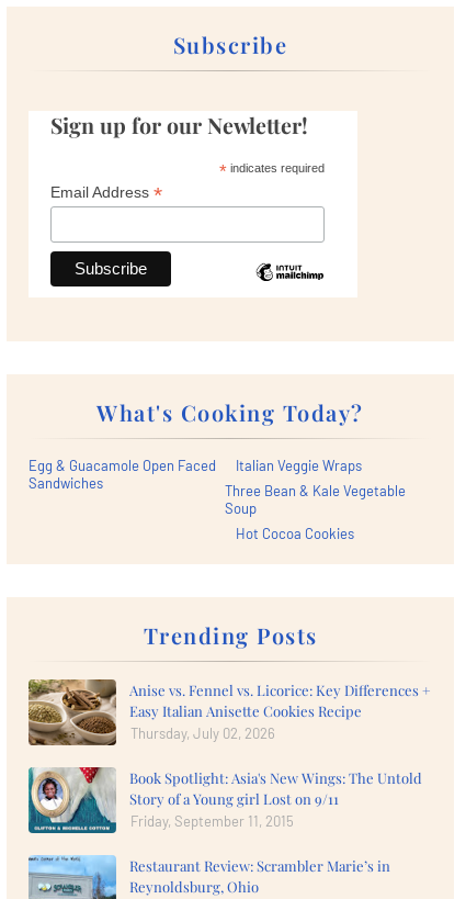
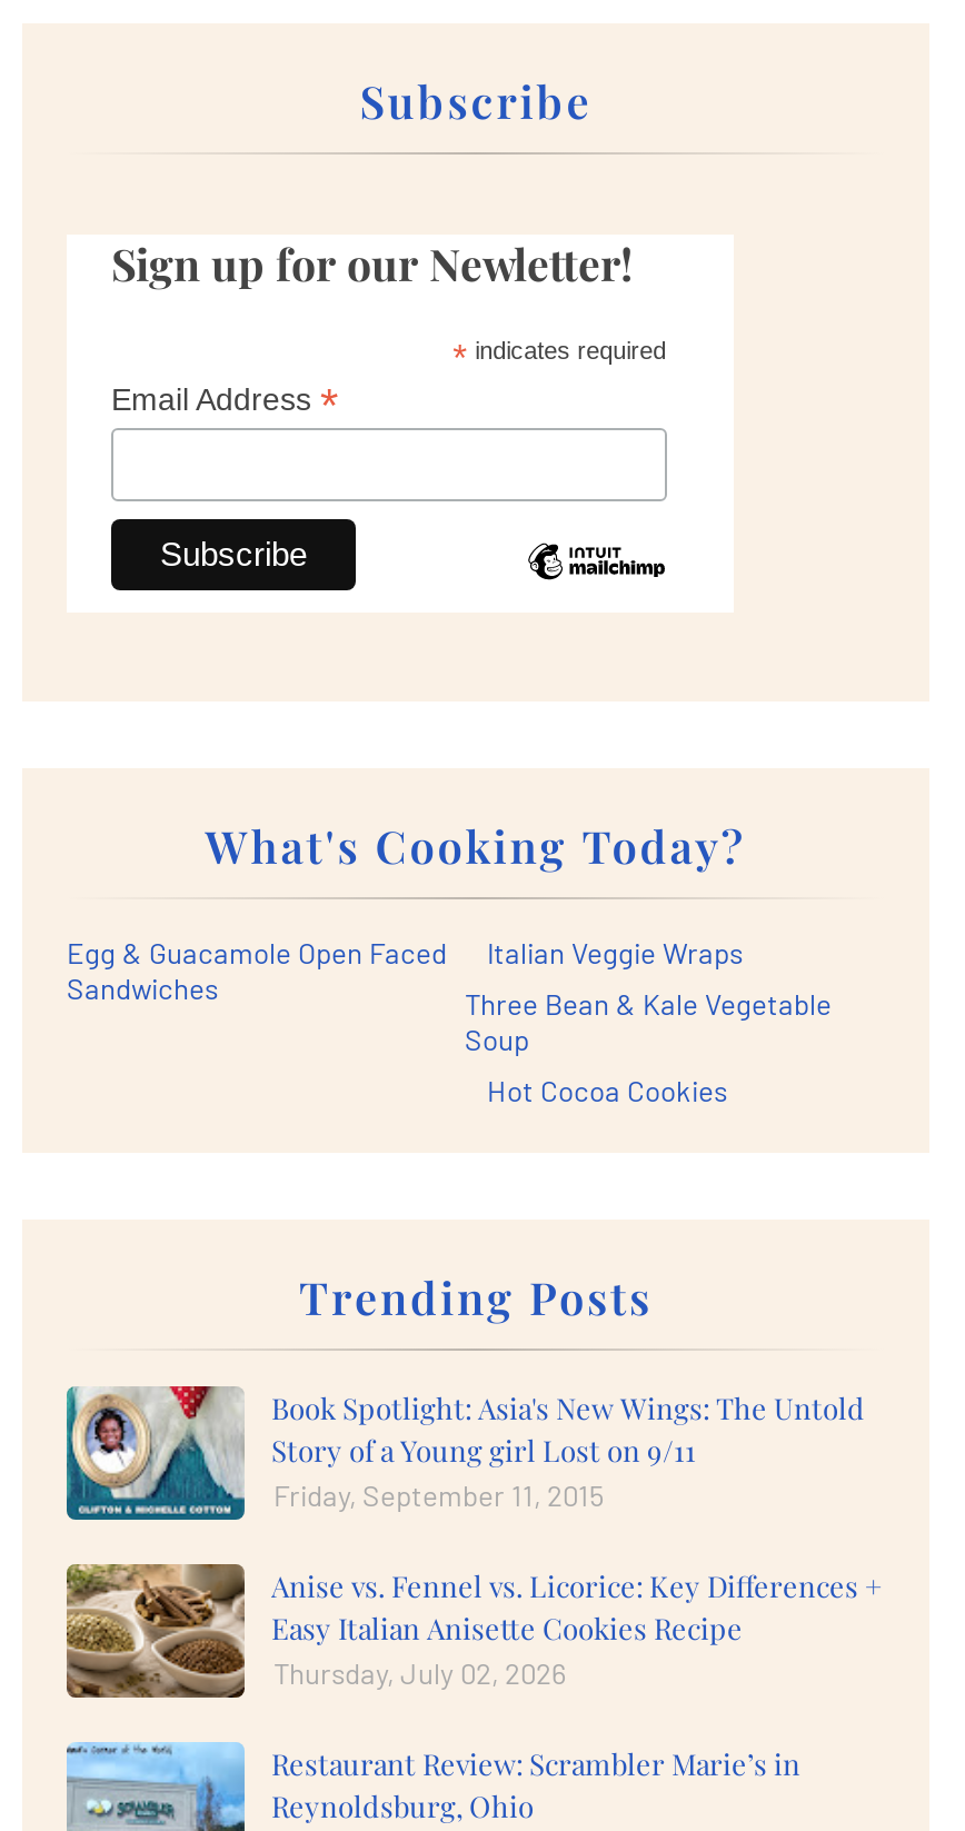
moved [26,677,431,748] -> [62,1560,883,1702]: [image] | Anise vs. Fennel vs. Licorice: Key Differences + | Easy Italian Anisette Cookies Recipe | Thursday, July 02, 2026
moved [27,767,422,833] -> [64,1386,865,1522]: [image] | Book Spotlight: Asia's New Wings: The Untold | Story of a Young girl Lost on 9/11 | Friday, September 11, 2015

